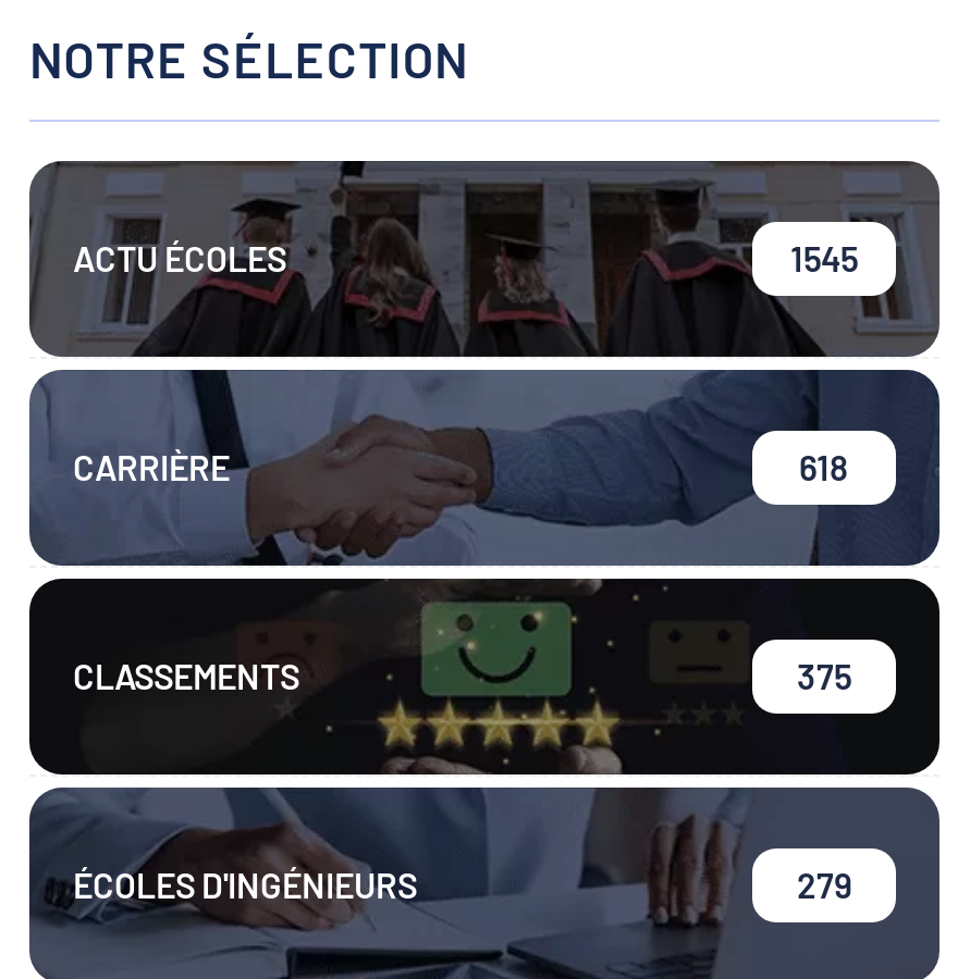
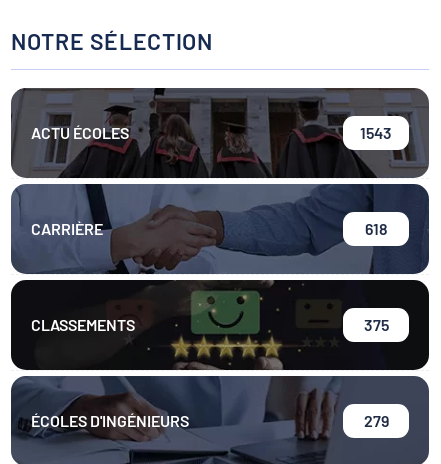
[790,238,858,279] 1545 -> [360,123,392,142] 1543

